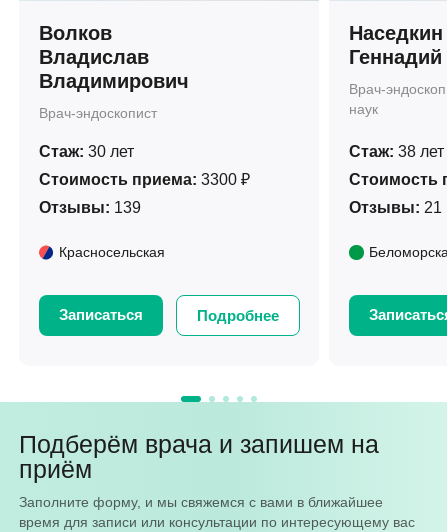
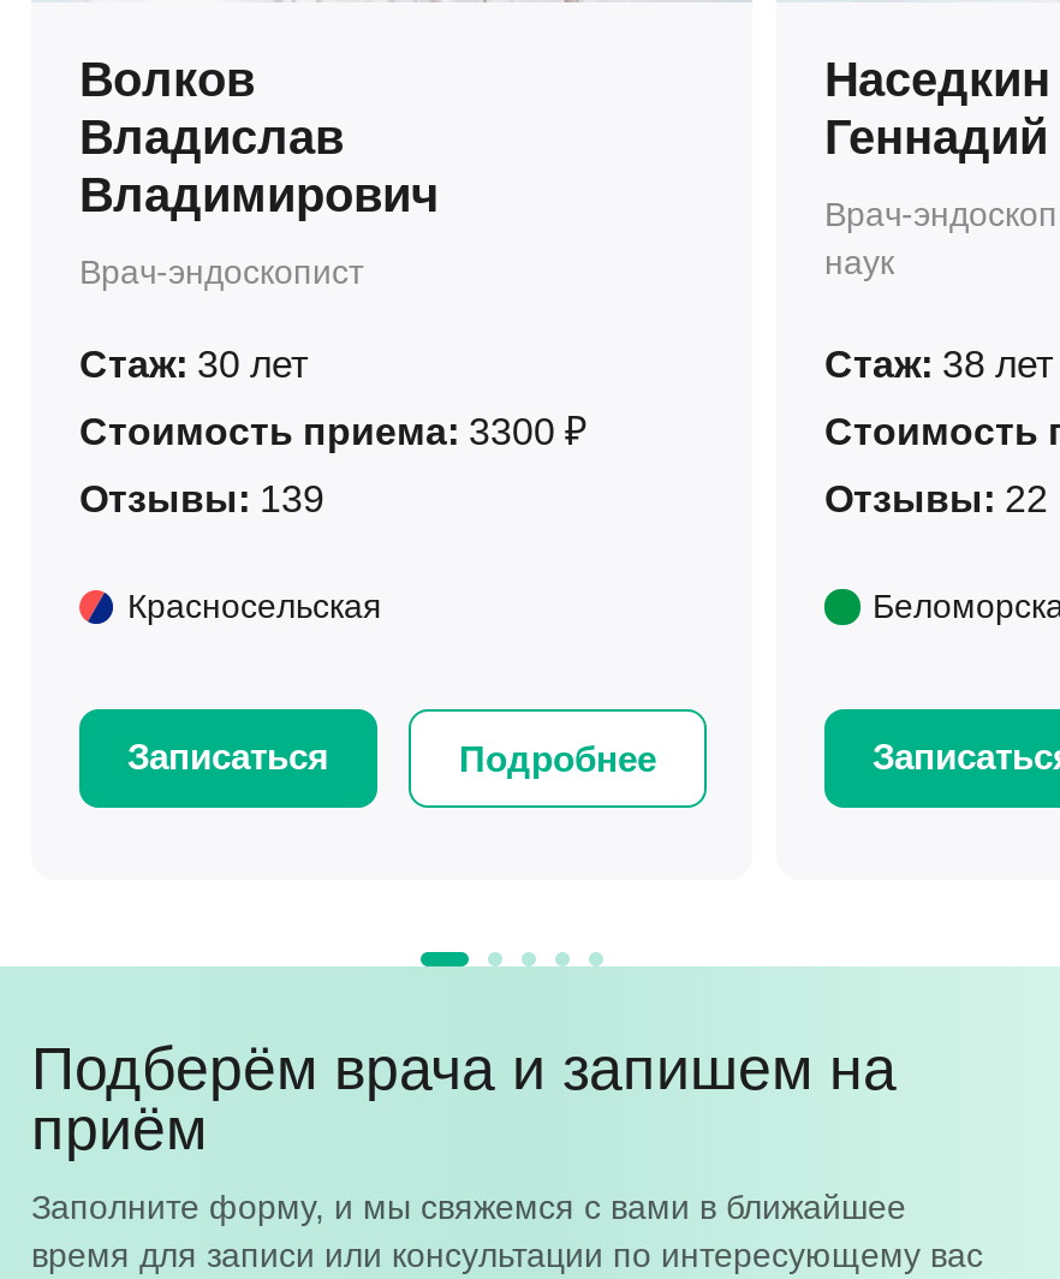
[349,199,442,216] Отзывы: 21 -> [824,478,1048,519] Отзывы: 22

